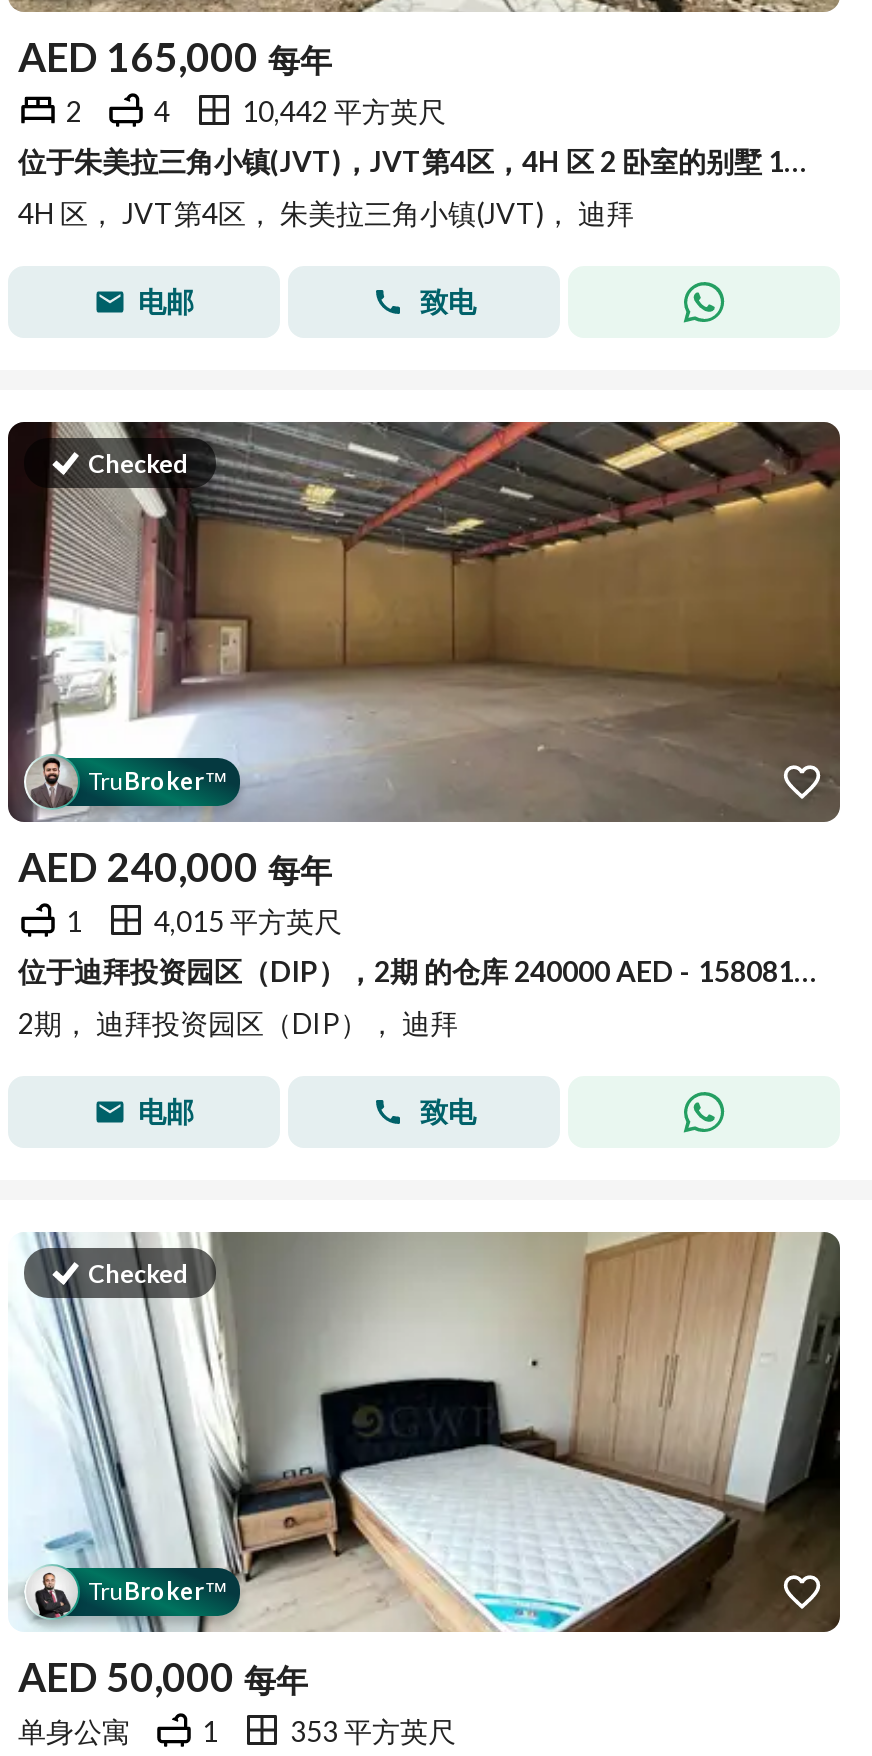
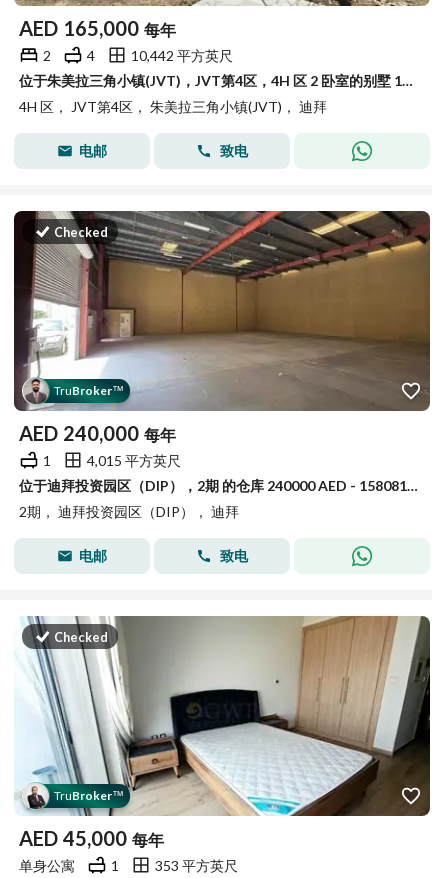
[18,1652,308,1700] AED 50,000 每年 -> [19,826,164,850] AED 45,000 每年

